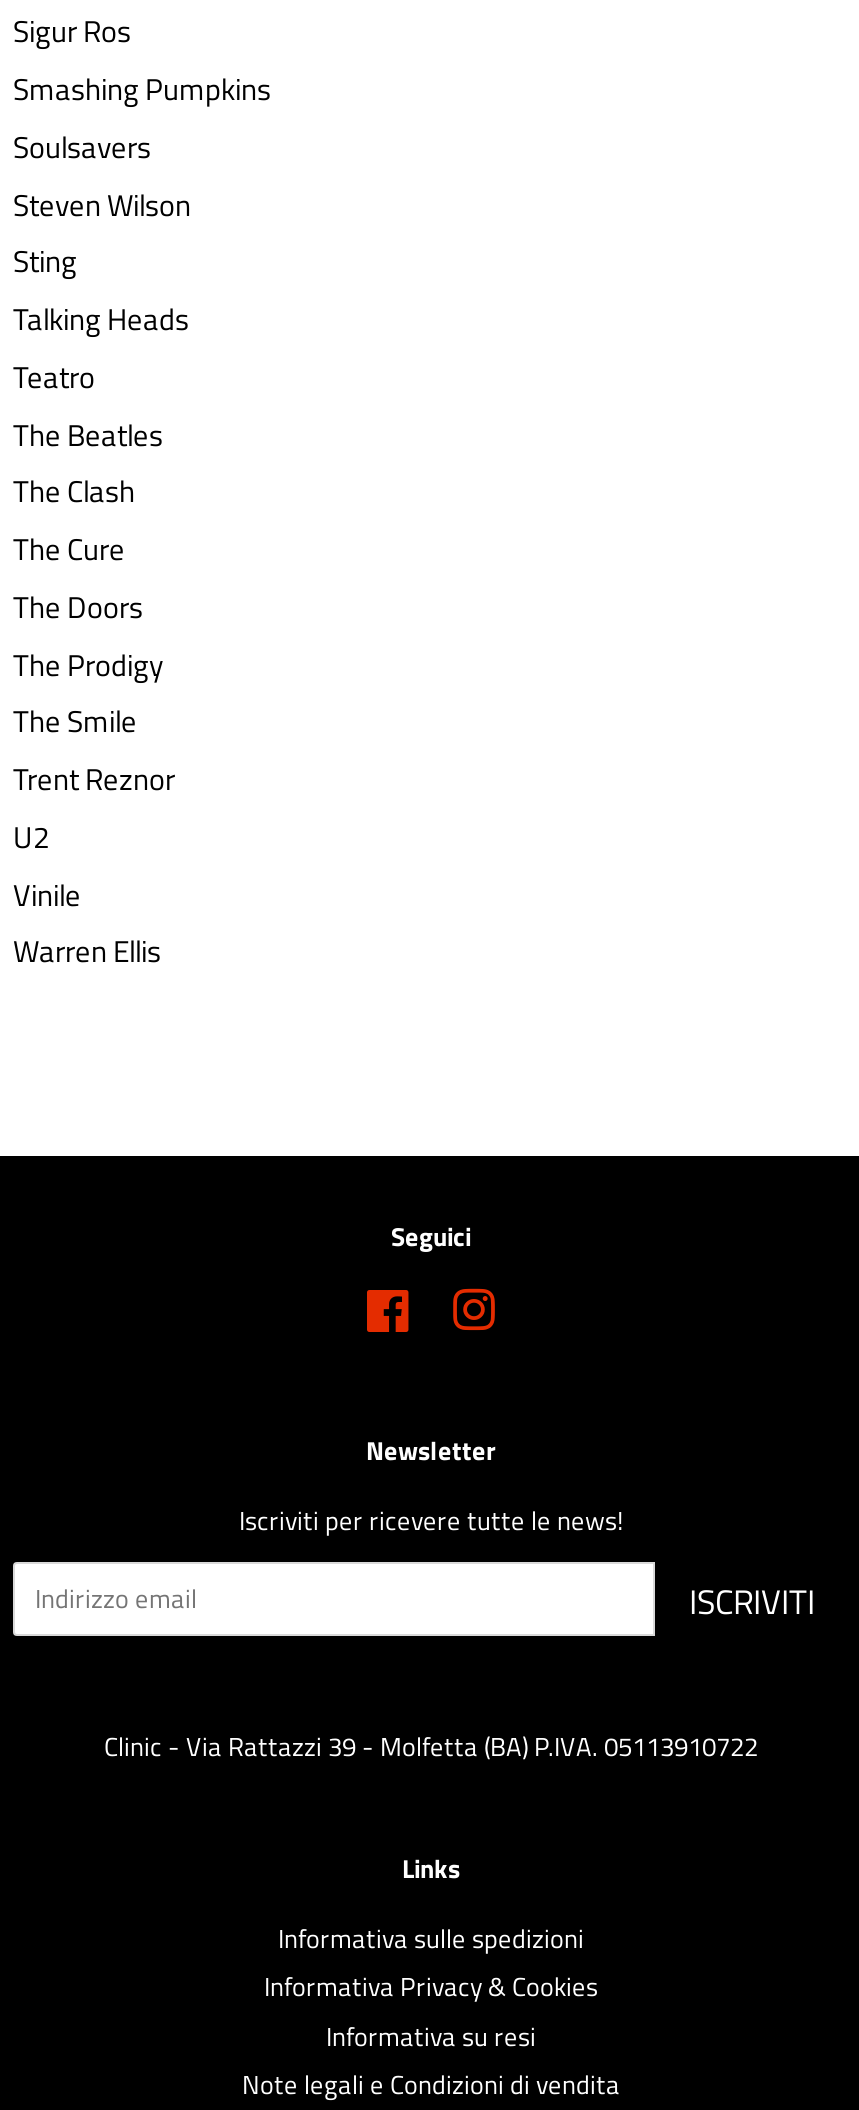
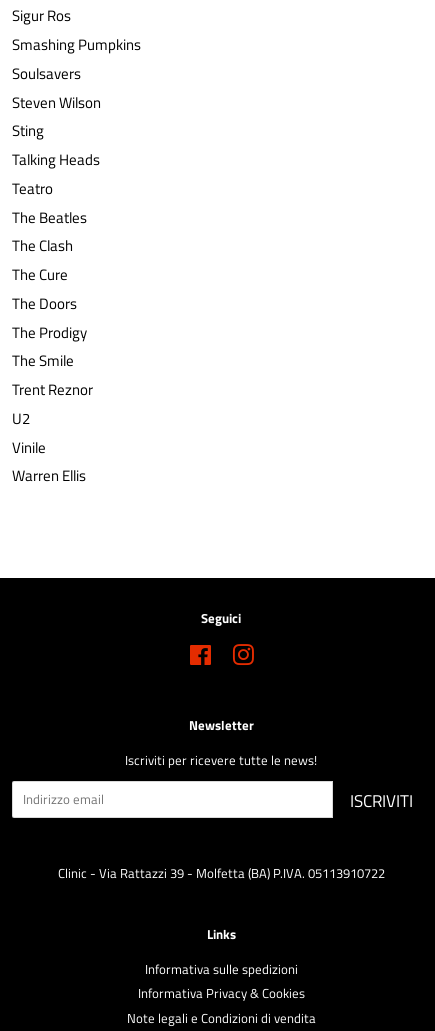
[326,2017,536,2055] Informativa su resi -> none

